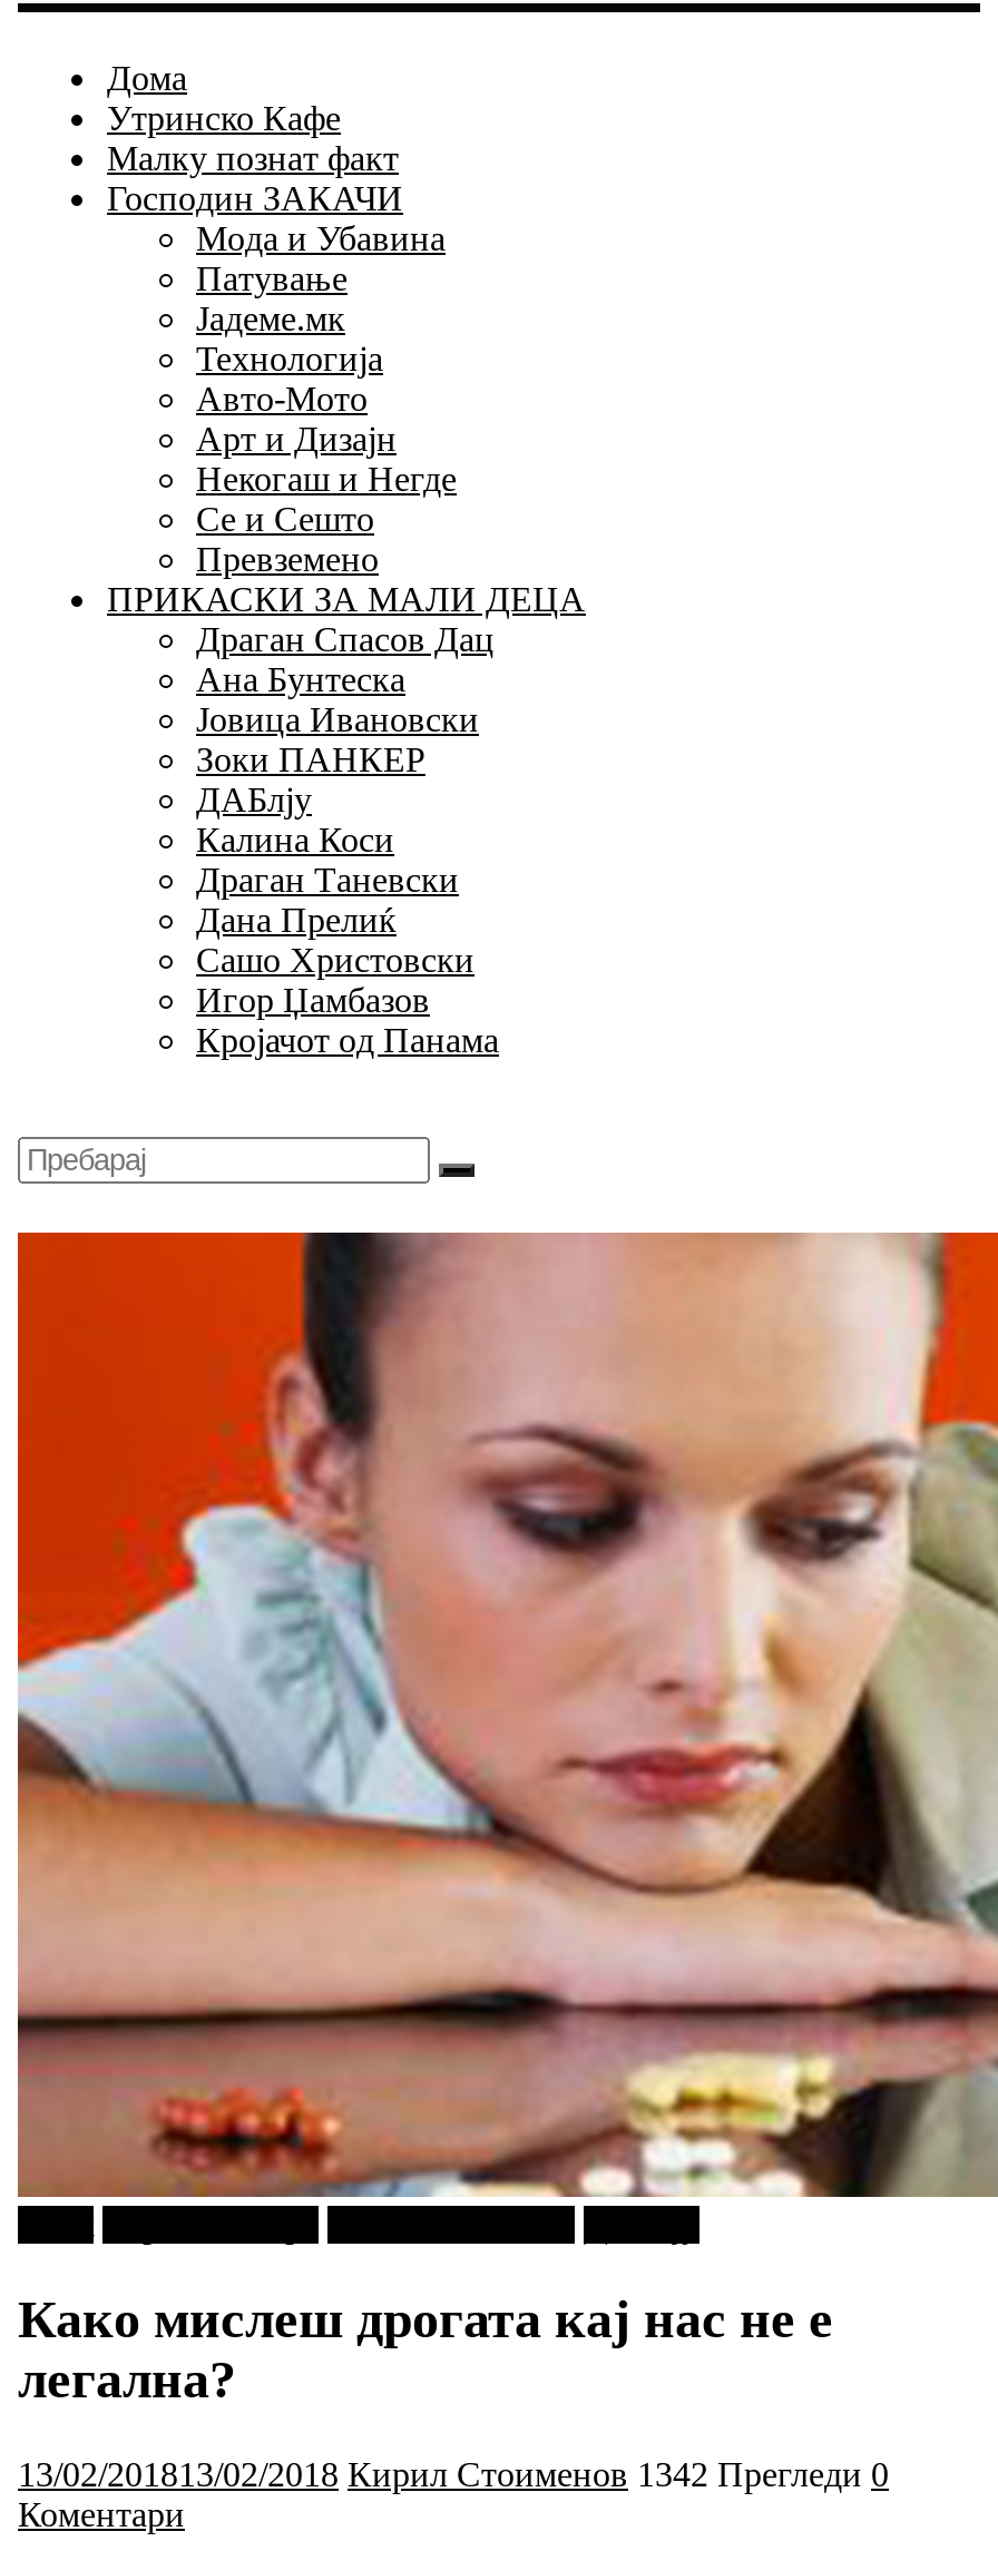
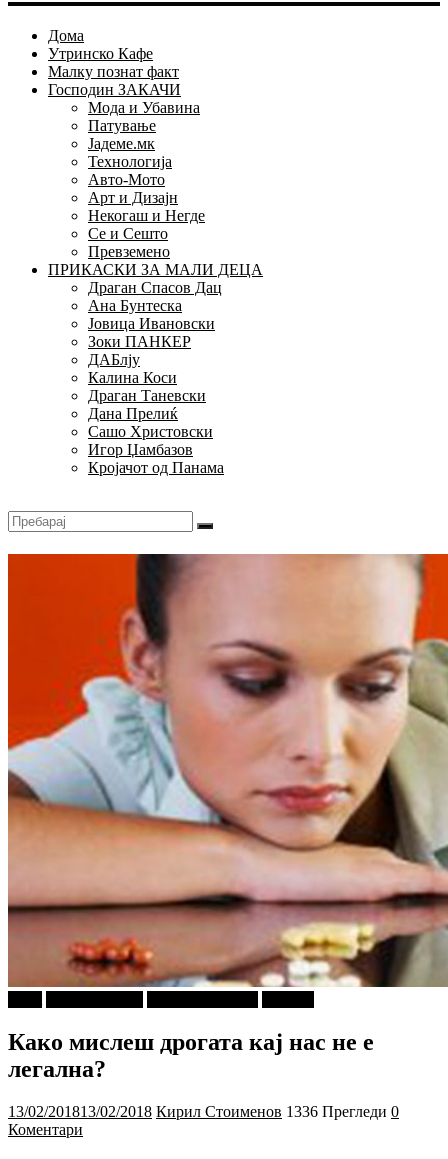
[18,2454,889,2492] 13/02/201813/02/2018 Кирил Стоименов 1342 Прегледи 0 -> [8,1103,399,1120] 13/02/201813/02/2018 Кирил Стоименов 1336 Прегледи 0

